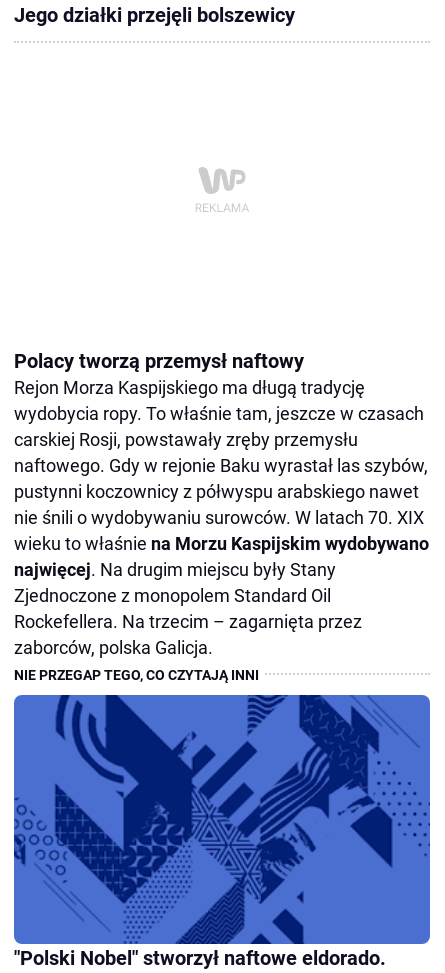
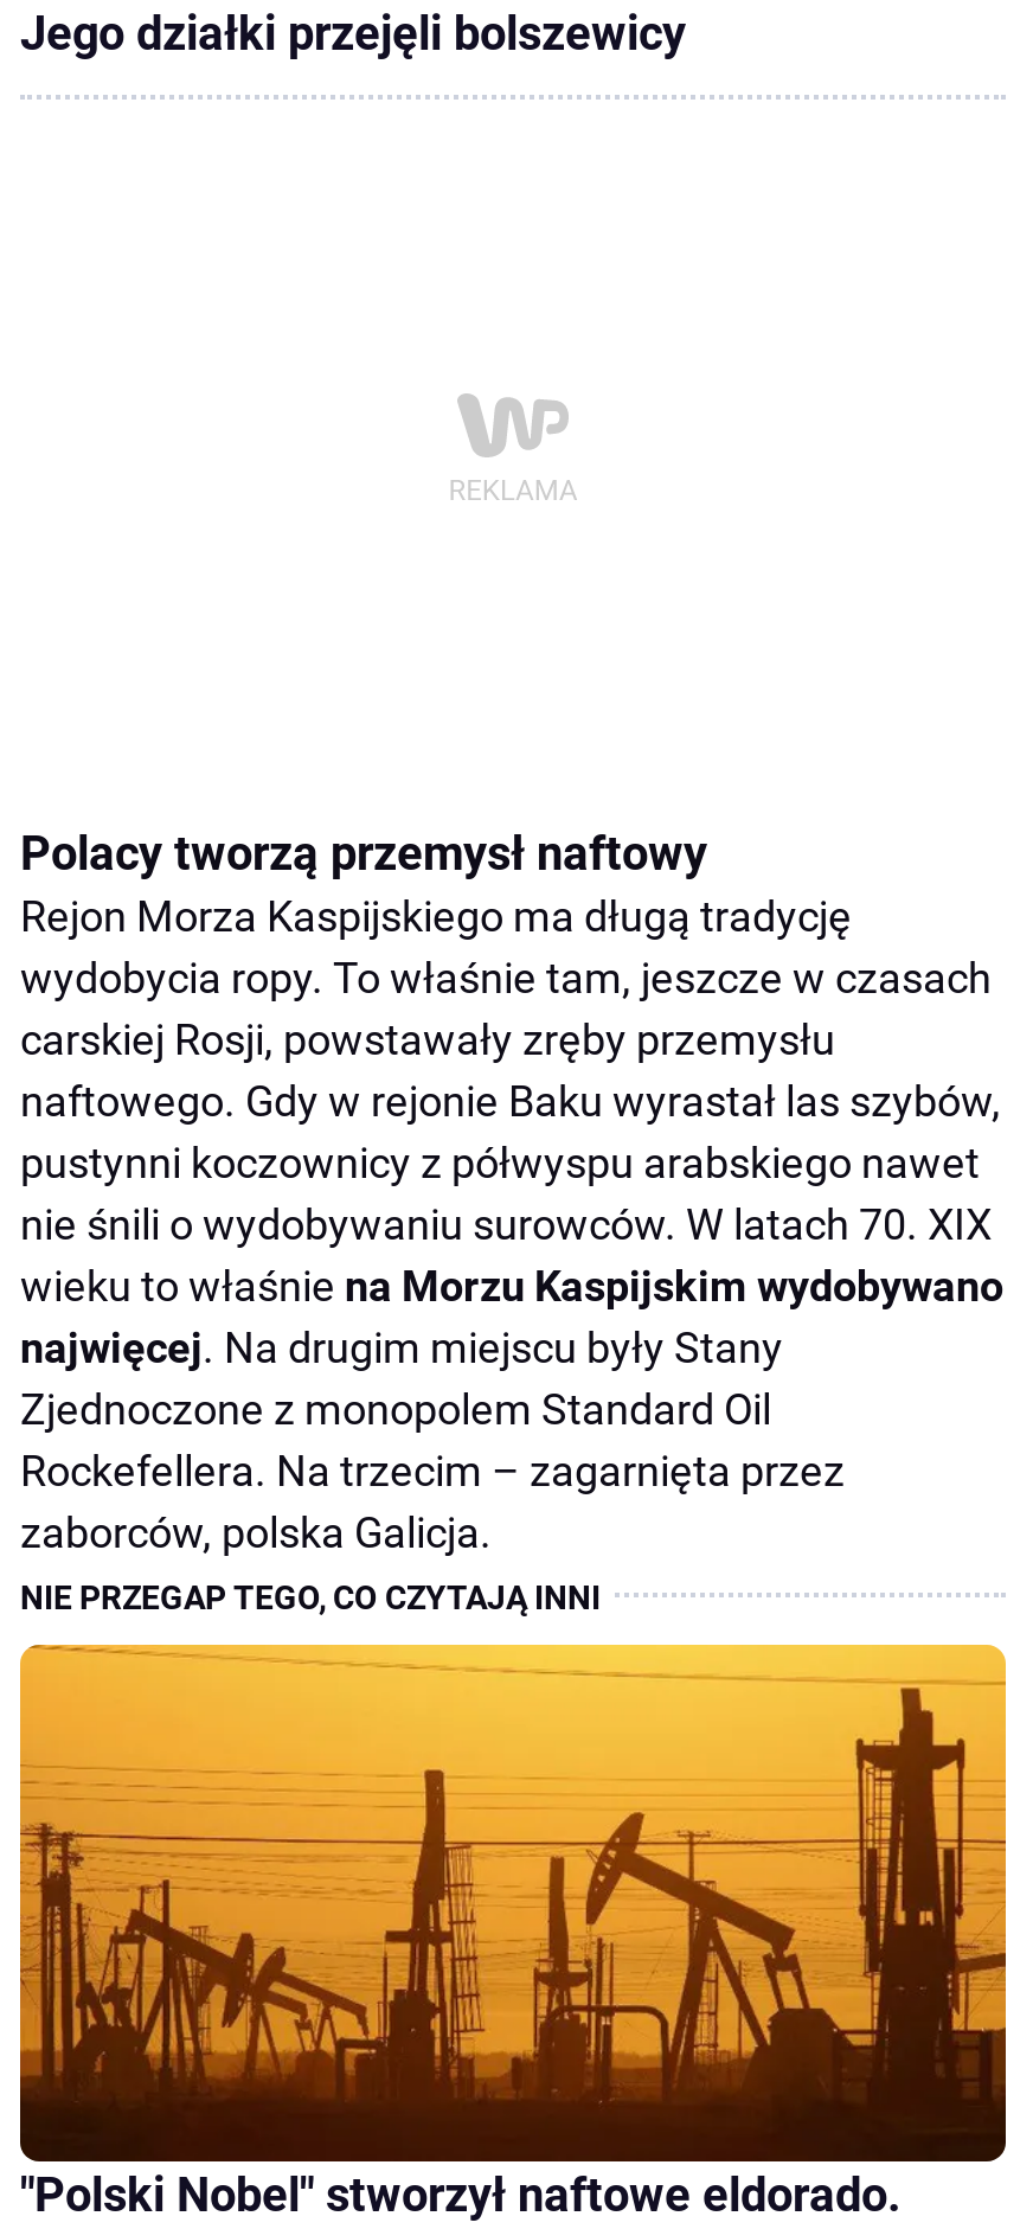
[13,694,431,945] [image] -> [18,1642,1008,2164] [image]

